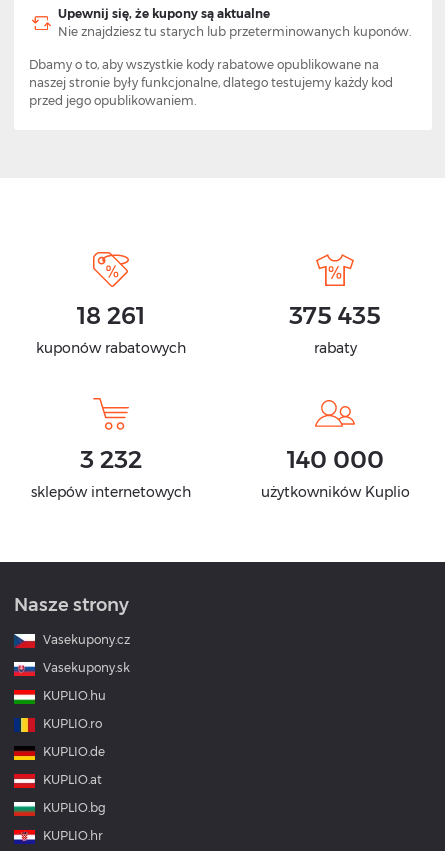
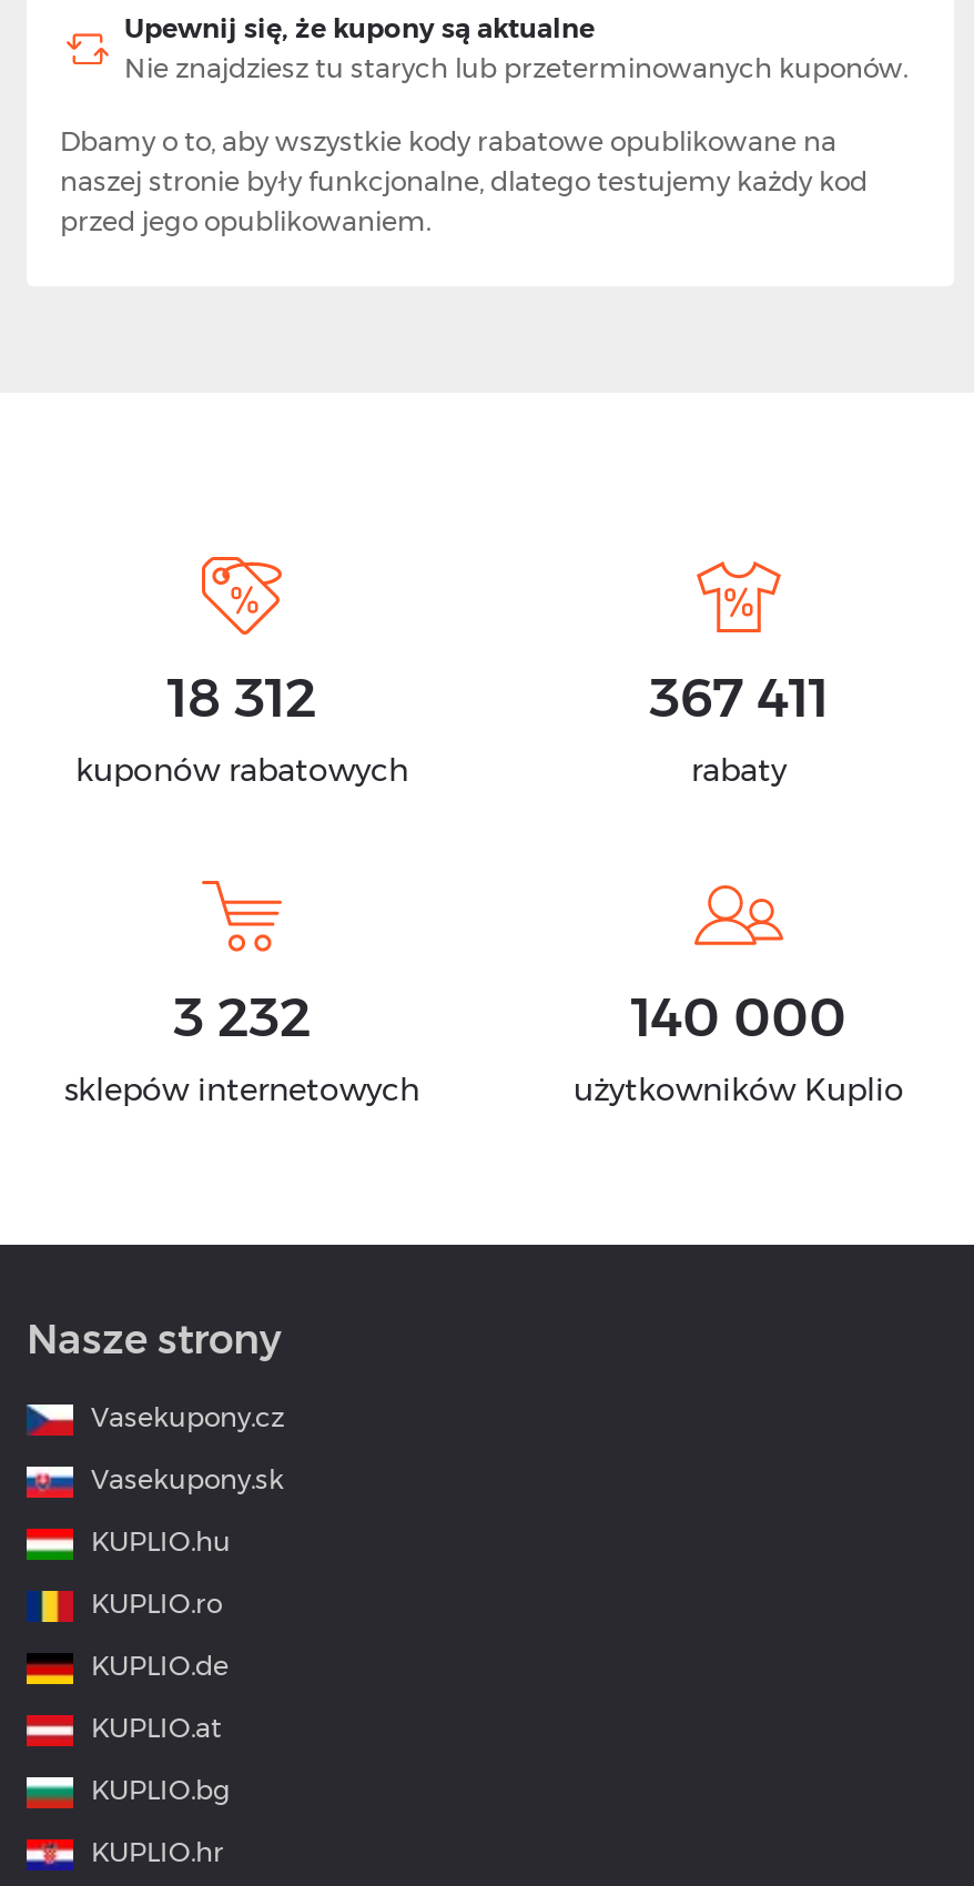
[77,301,145,330] 18 261 -> [168,666,316,730] 18 312
[289,301,381,330] 375 435 -> [649,666,829,730] 367 411

